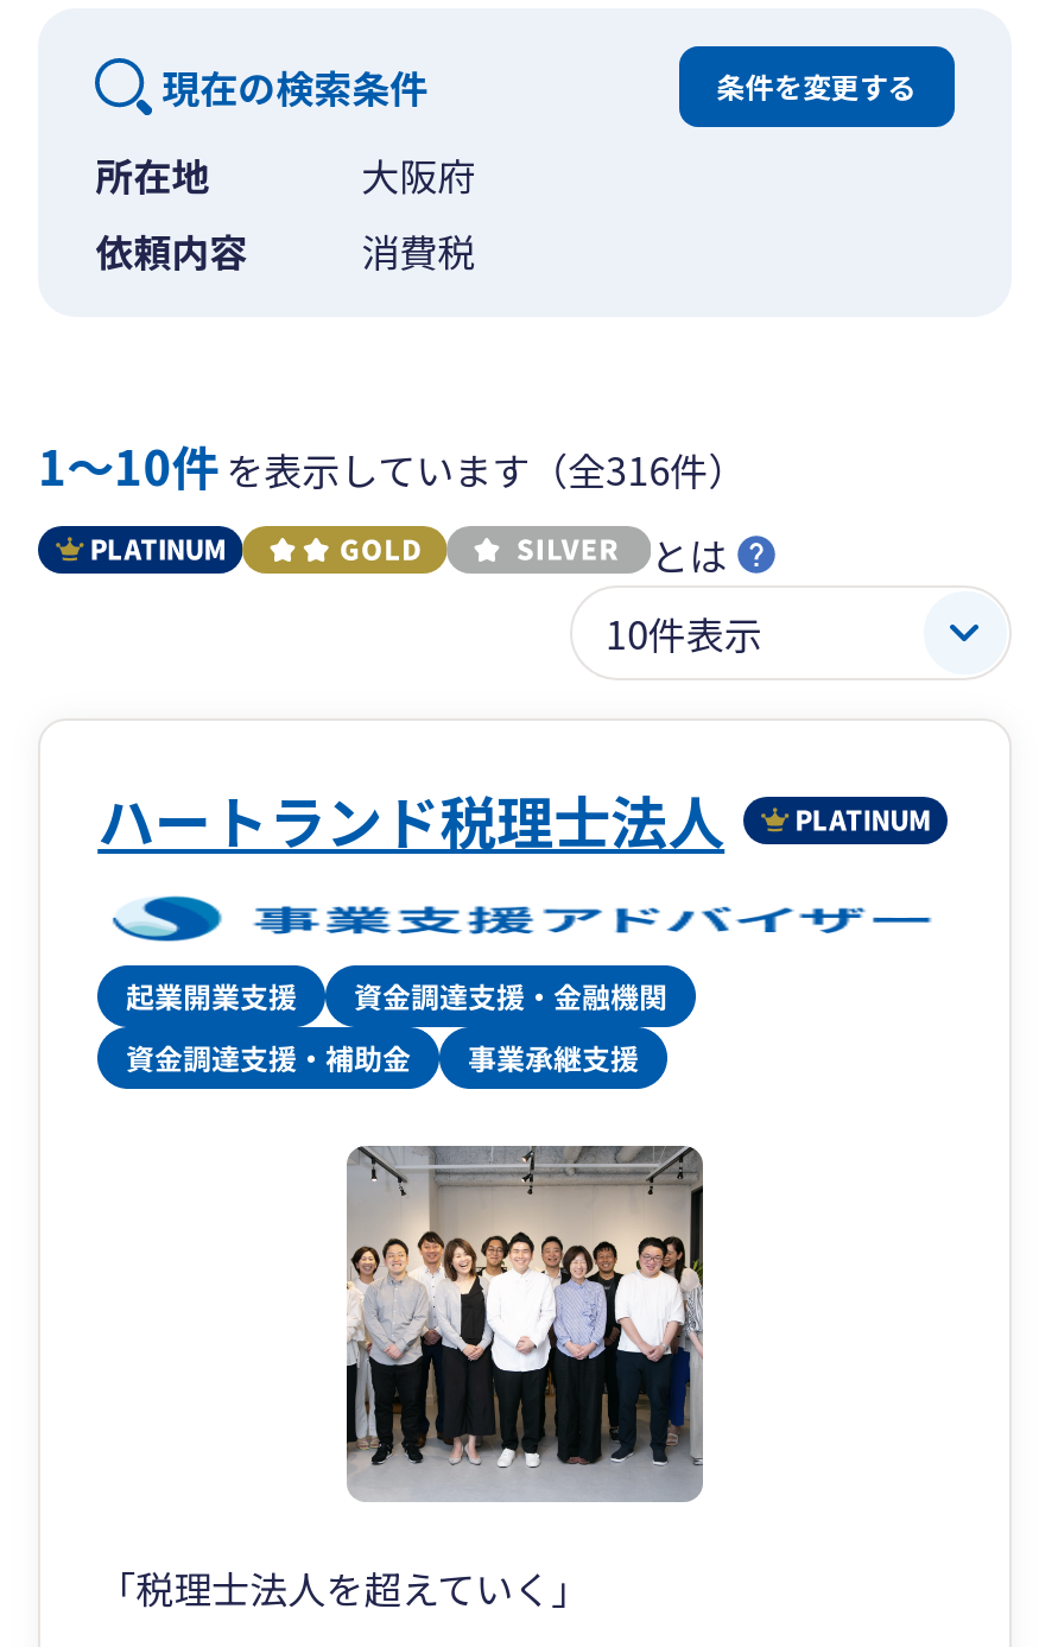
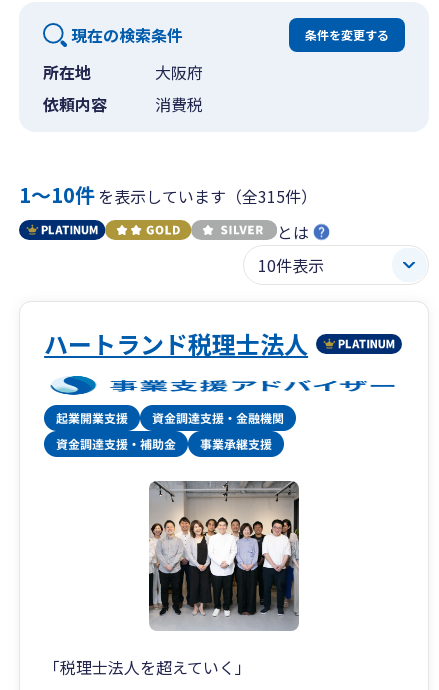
[38,431,746,500] 1〜10件 を表示しています（全316件） -> [19,180,317,209] 1〜10件 を表示しています（全315件）

